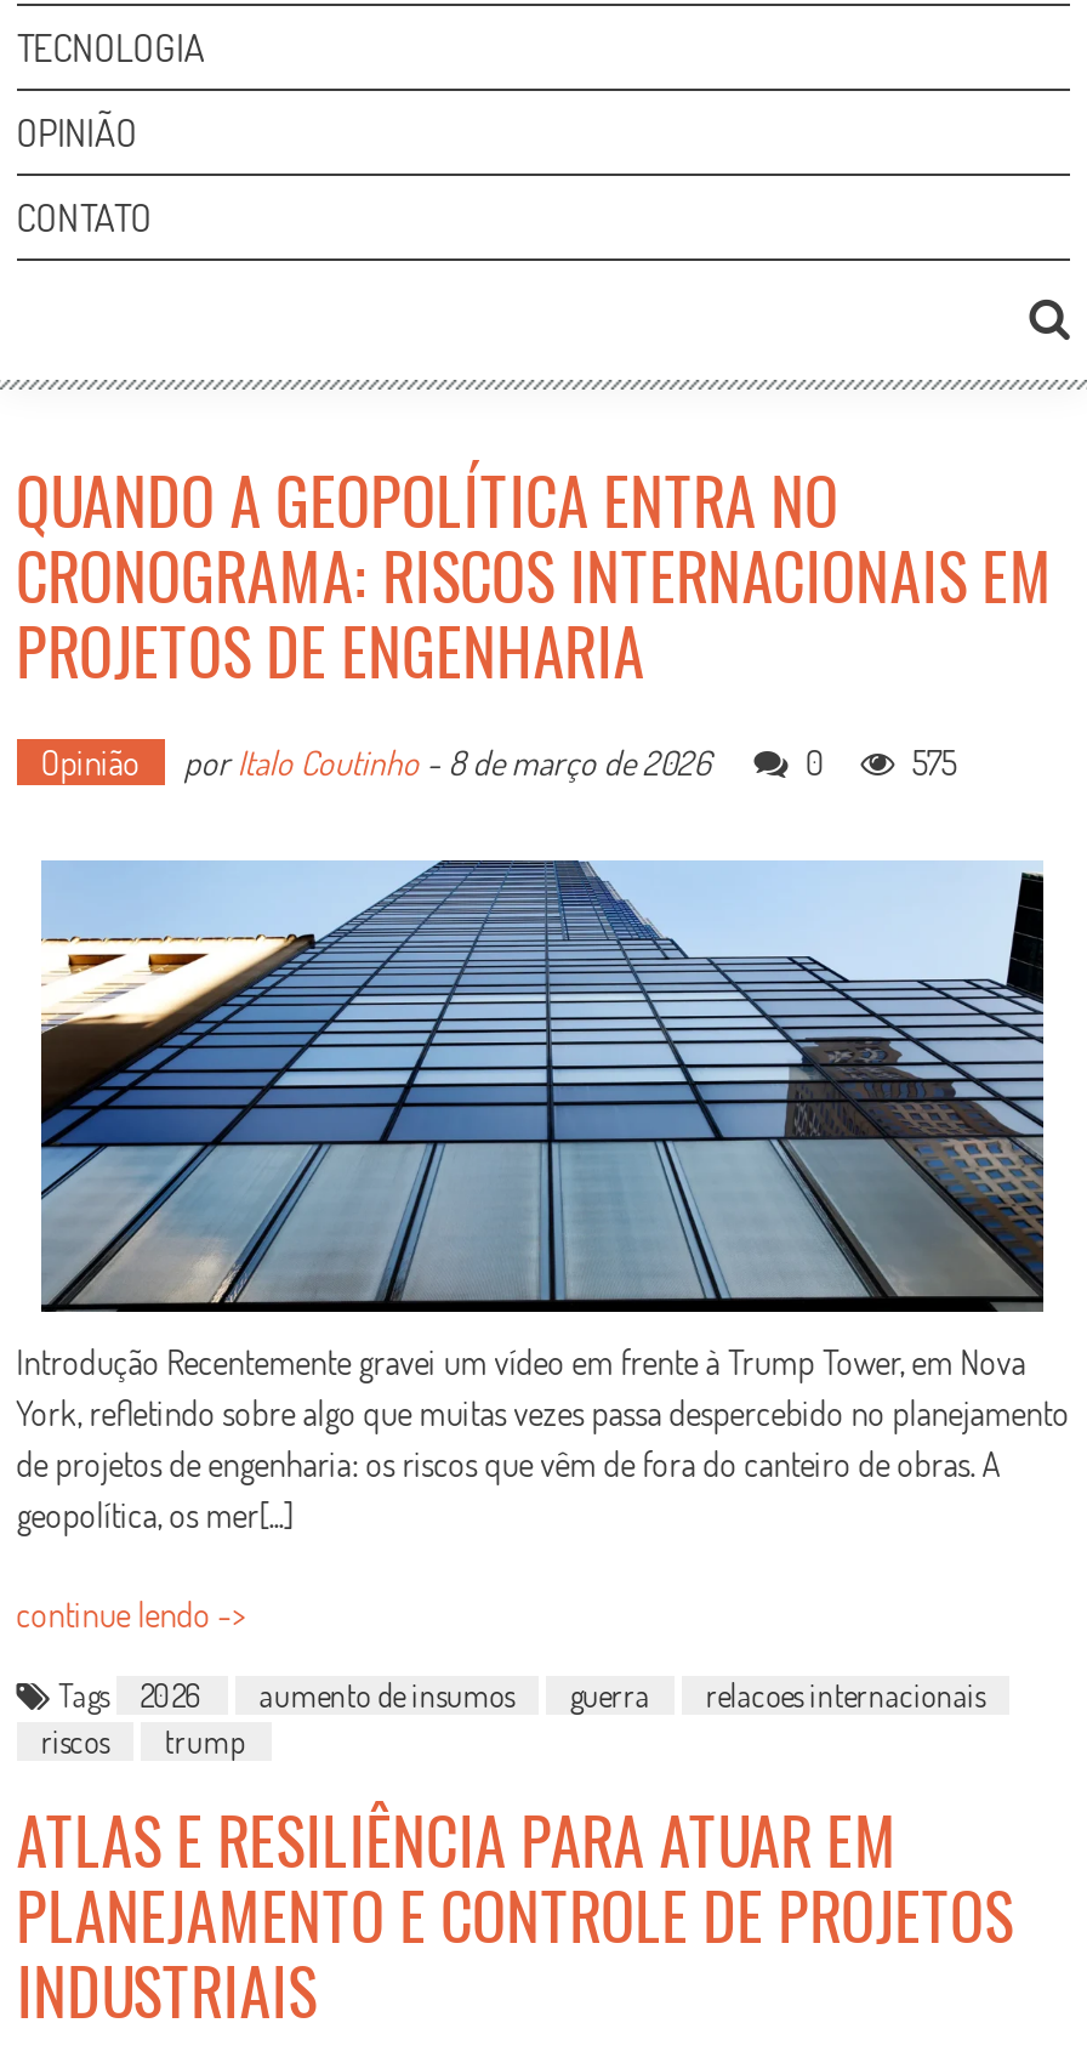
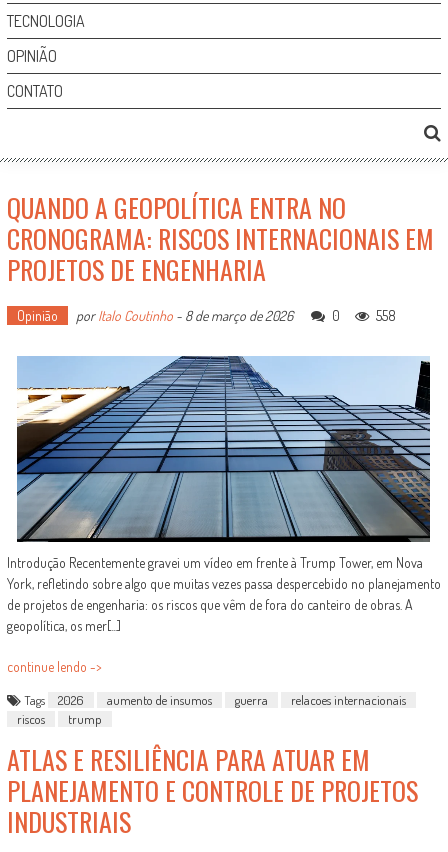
[912,741,955,783] 575 -> [376,307,396,324] 558

